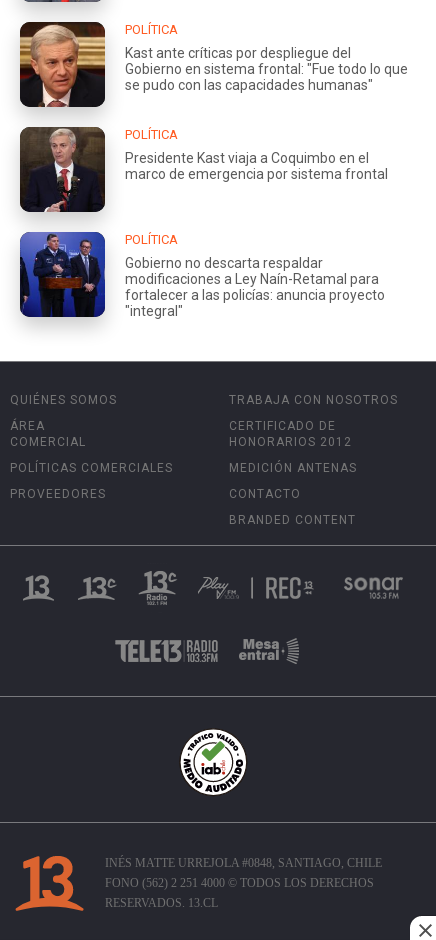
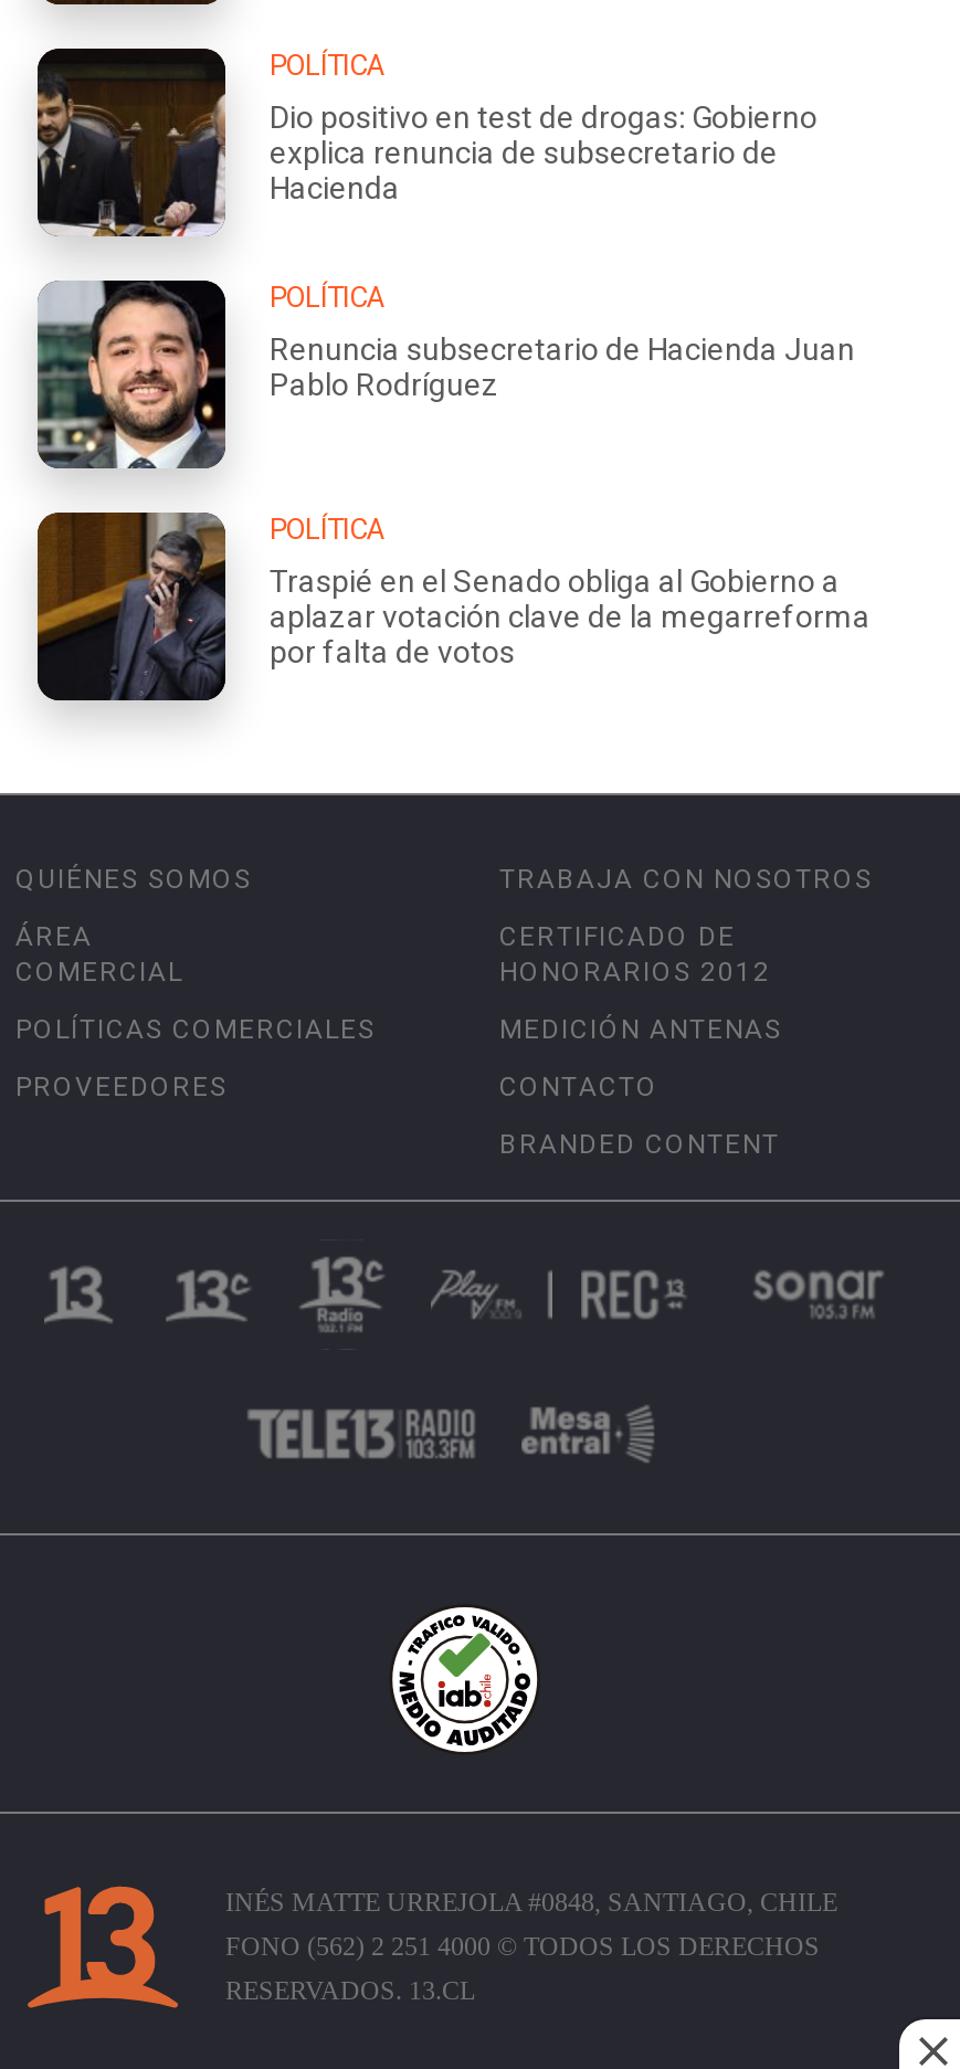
[19,22,408,108] [image] | Kast ante críticas por despliegue del | Gobierno en sistema frontal: "Fue todo lo que | se pudo con las capacidades humanas" -> [35,51,817,239] [image] | Dio positivo en test de drogas: Gobierno | explica renuncia de subsecretario de | Hacienda
[19,126,388,213] [image] | Presidente Kast viaja a Coquimbo en el | marco de emergencia por sistema frontal -> [35,278,855,468] [image] | Renuncia subsecretario de Hacienda Juan | Pablo Rodríguez
[19,231,385,319] [image] | Gobierno no descarta respaldar | modificaciones a Ley Naín-Retamal para | fortalecer a las policías: anuncia proyecto | "integral" -> [35,510,871,700] [image] | Traspié en el Senado obliga al Gobierno a | aplazar votación clave de la megarreforma | por falta de votos

